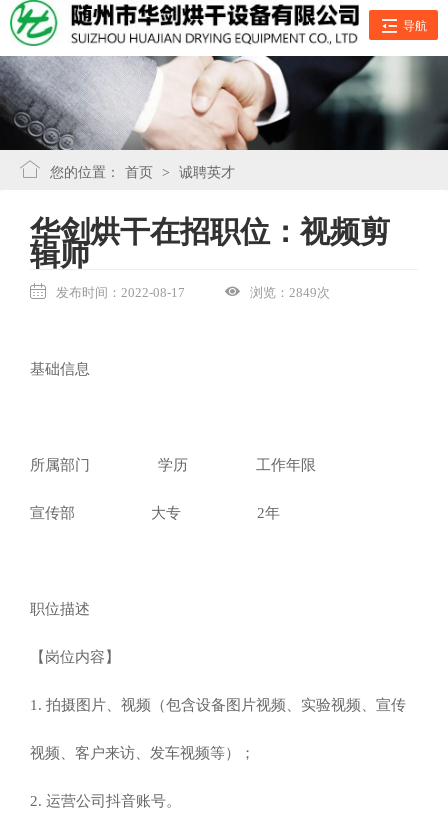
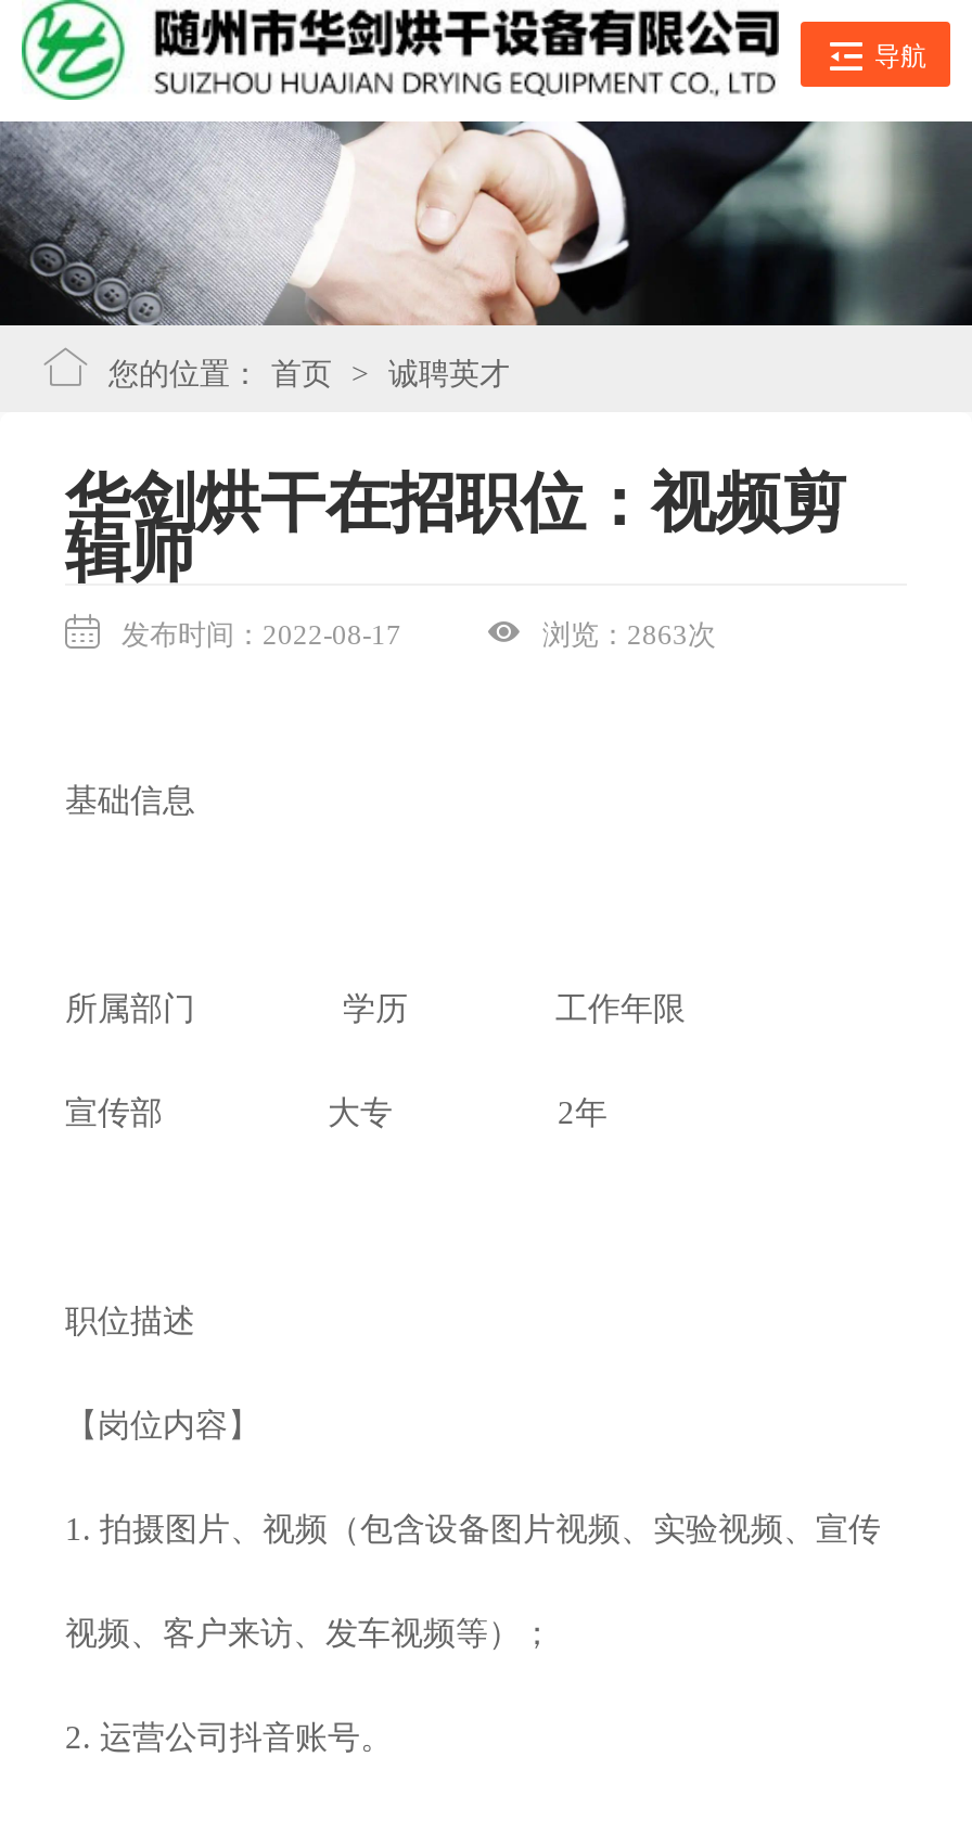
[56,285,330,300] 发布时间：2022-08-17 浏览：2849次 -> [121,619,716,651] 发布时间：2022-08-17 浏览：2863次

